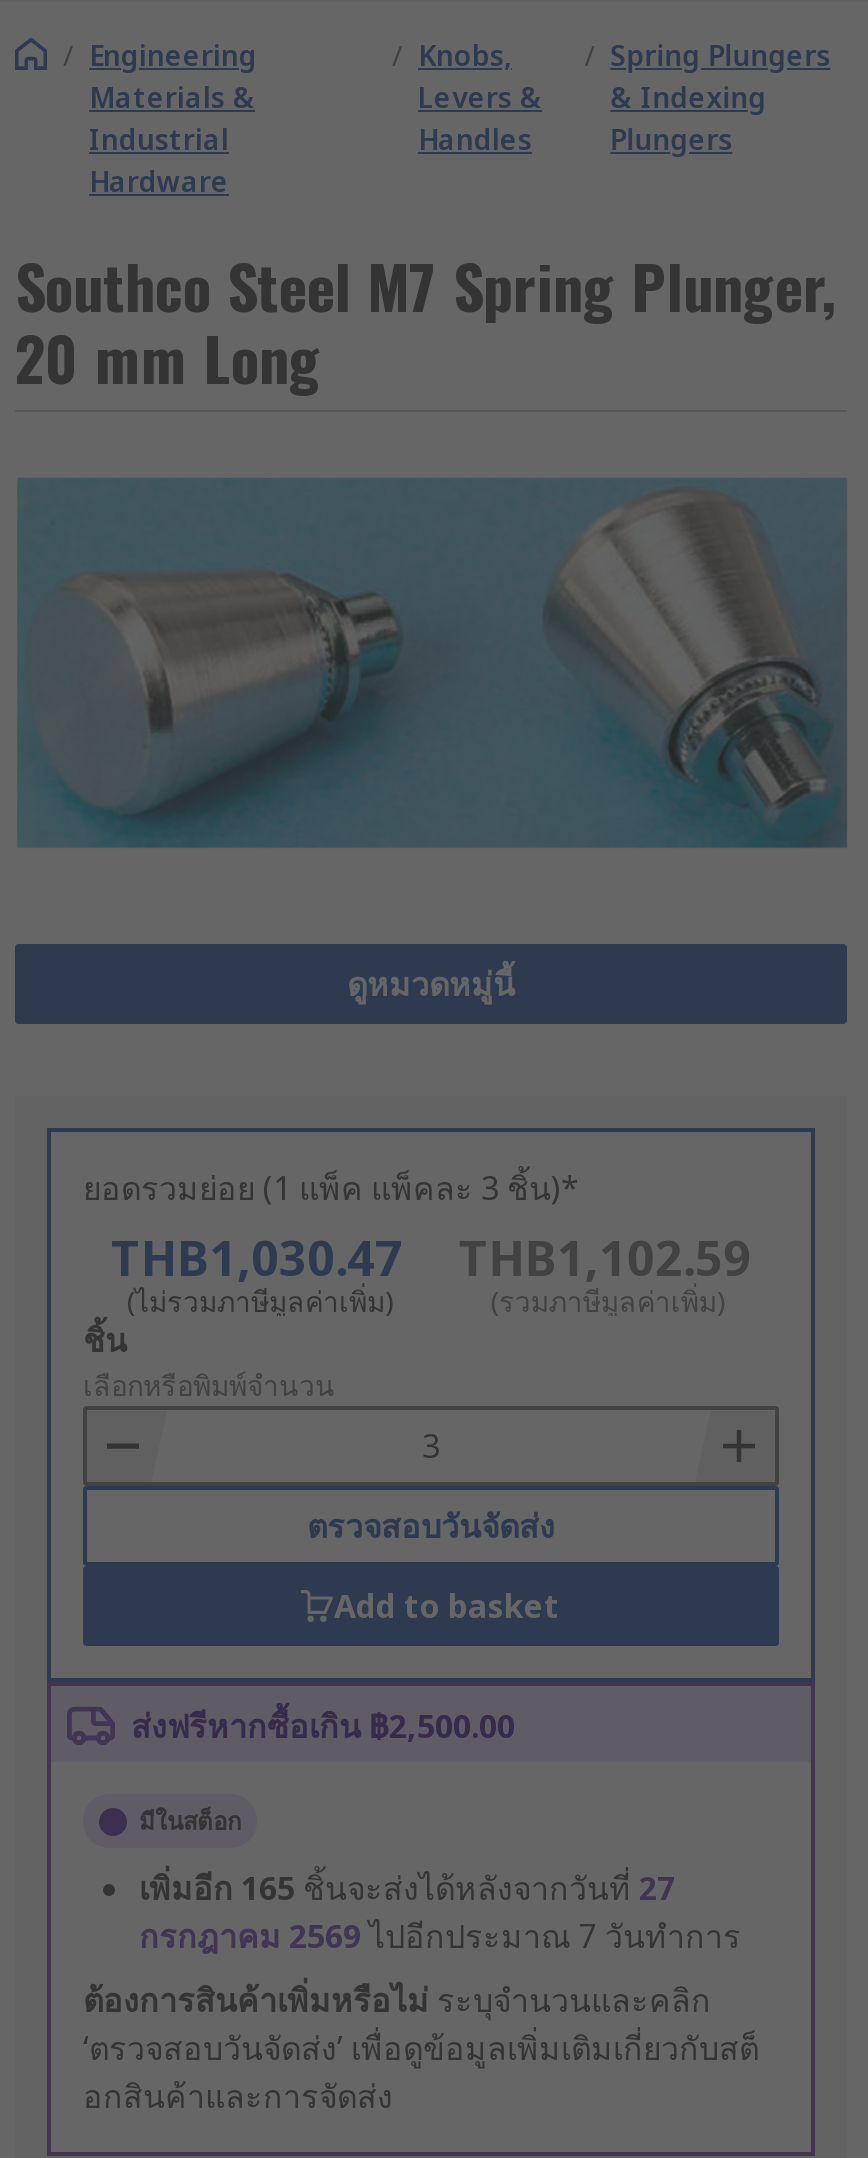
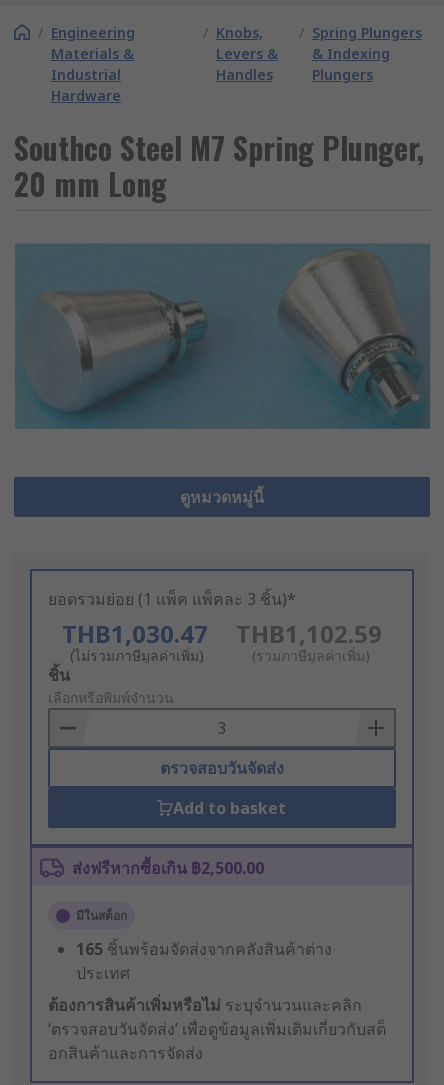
[139,1867,741,1959] เพิ่มอีก 165ชิ้นจะส่งได้หลังจากวันที่27 | กรกฎาคม 2569ไปอีกประมาณ 7 วันทำการ -> [76,938,332,984] 165ชิ้นพร้อมจัดส่งจากคลังสินค้าต่าง | ประเทศ

